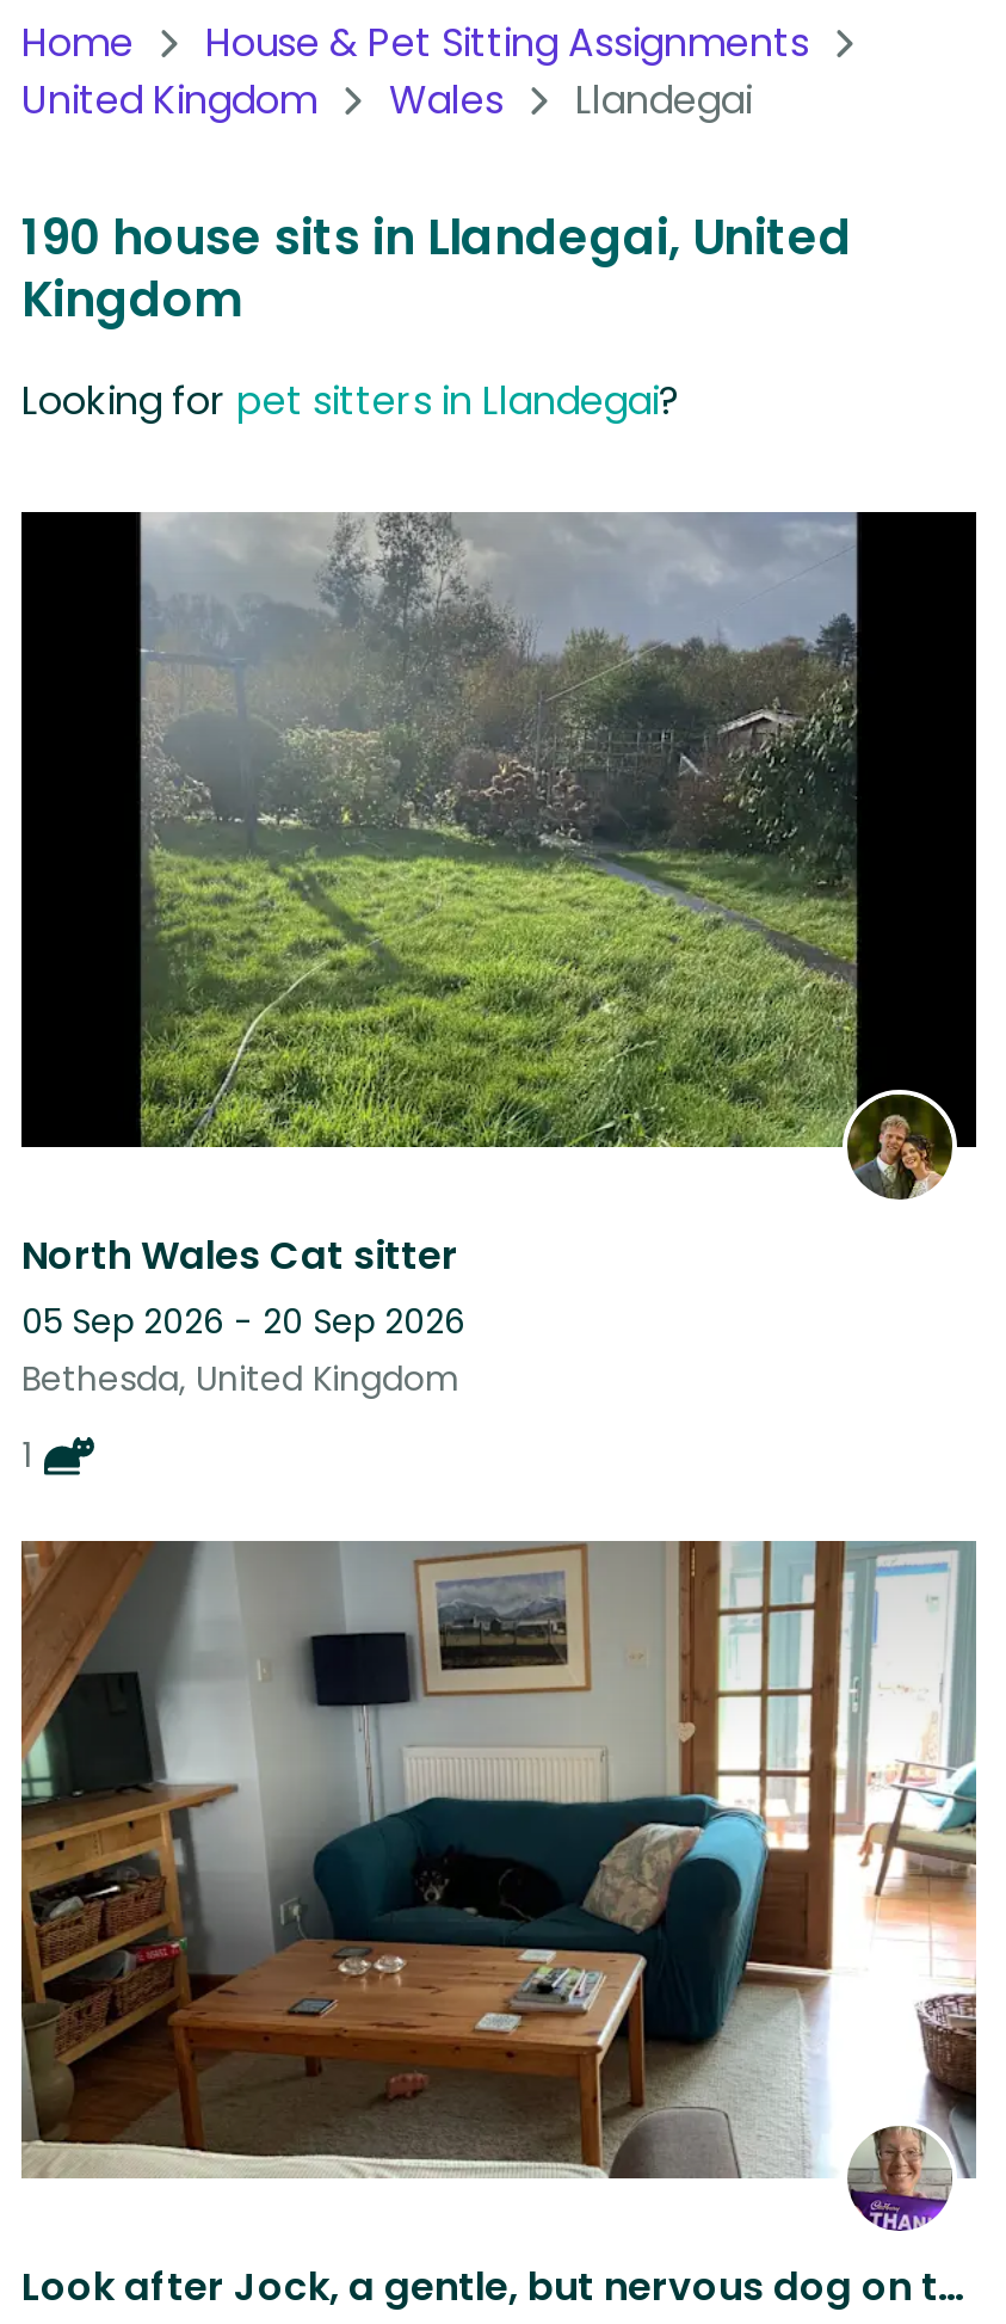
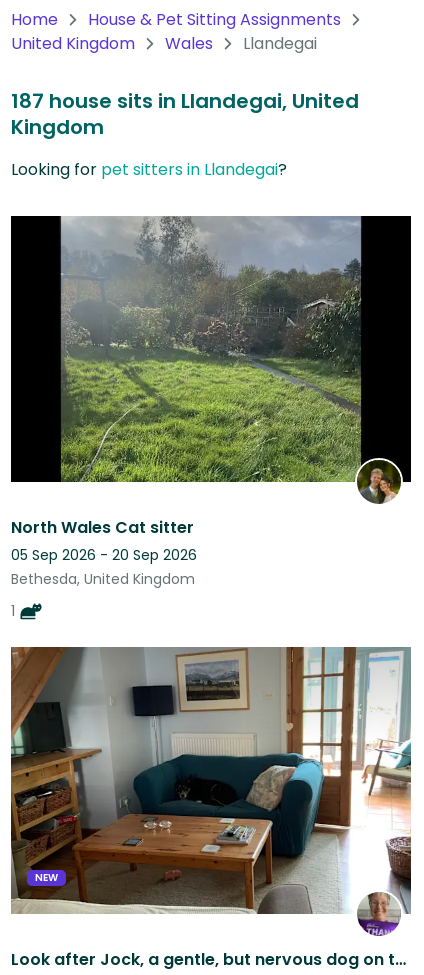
[21,204,852,270] 190 house sits in Llandegai, United -> [11,87,359,115] 187 house sits in Llandegai, United
none -> [35,870,58,885] NEW

